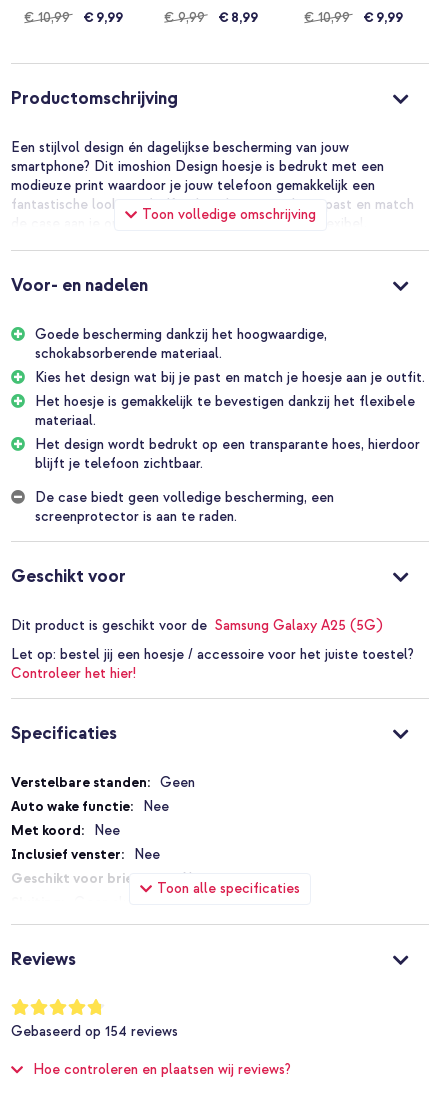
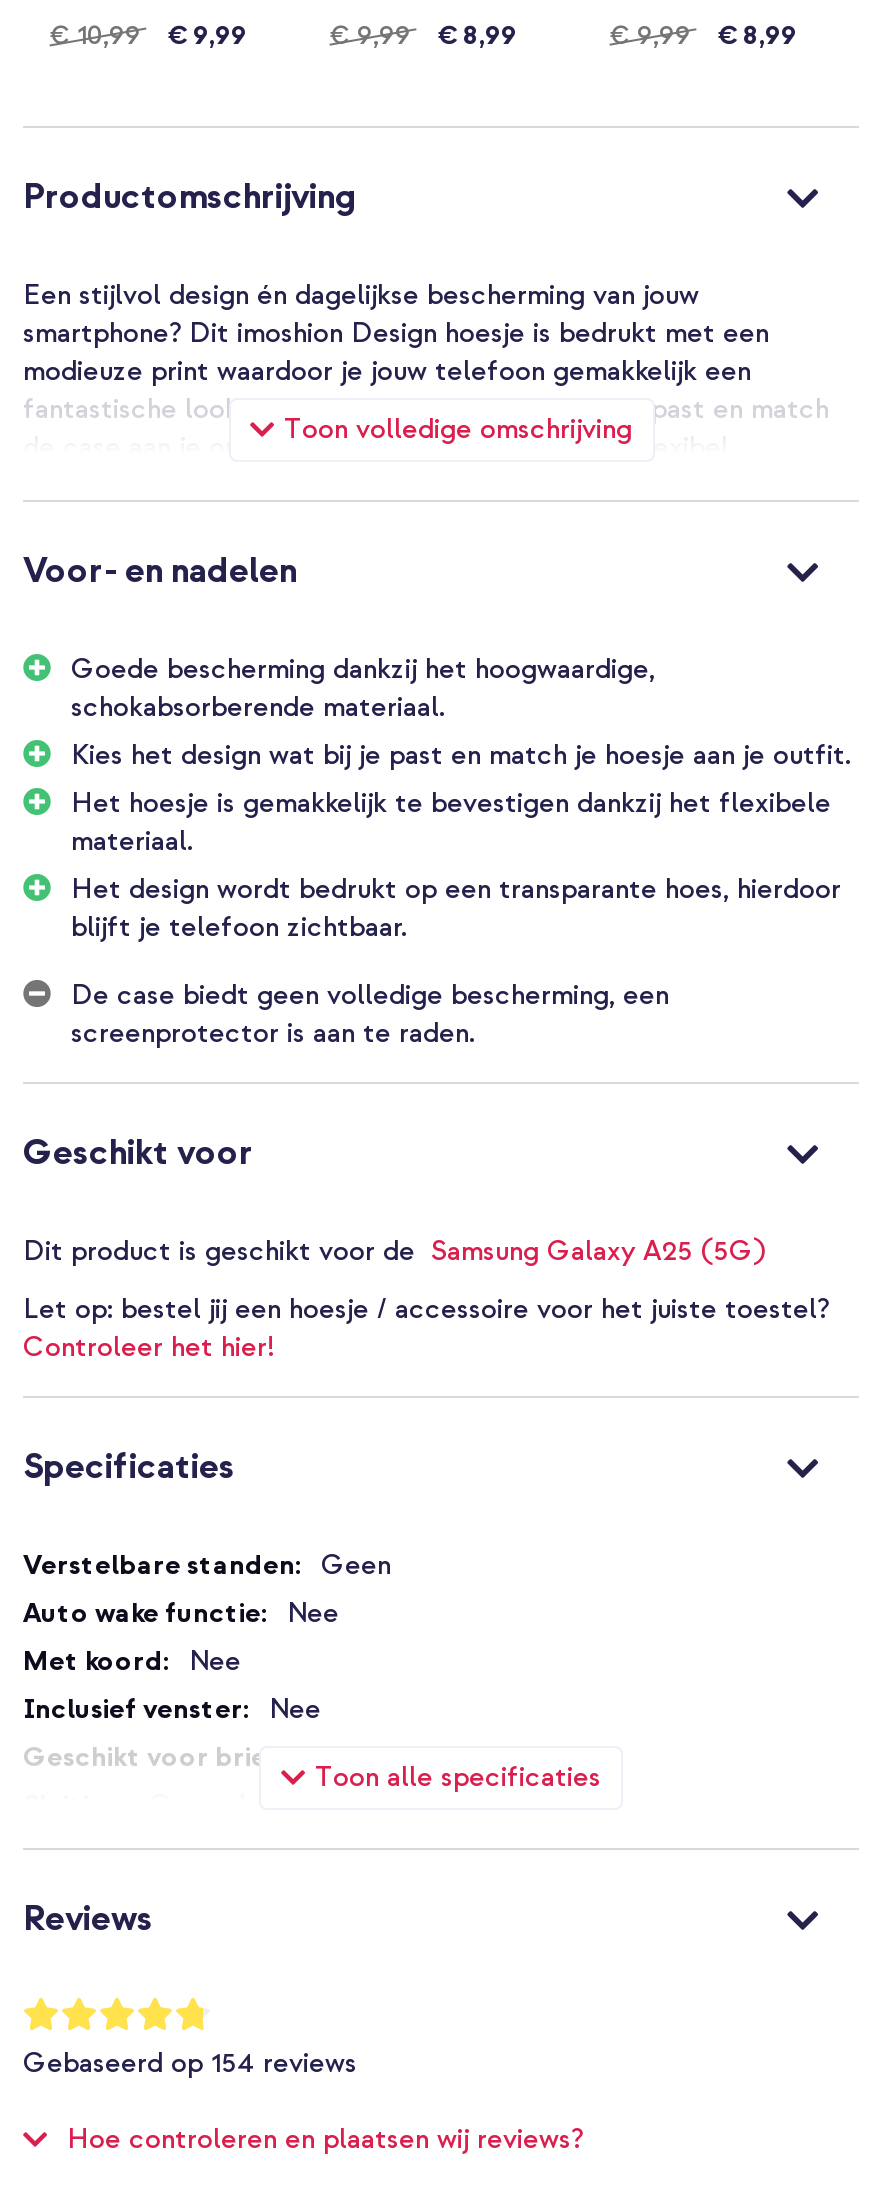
[304,9,350,26] € 10,99 -> none
none -> [717,18,797,52] € 8,99

